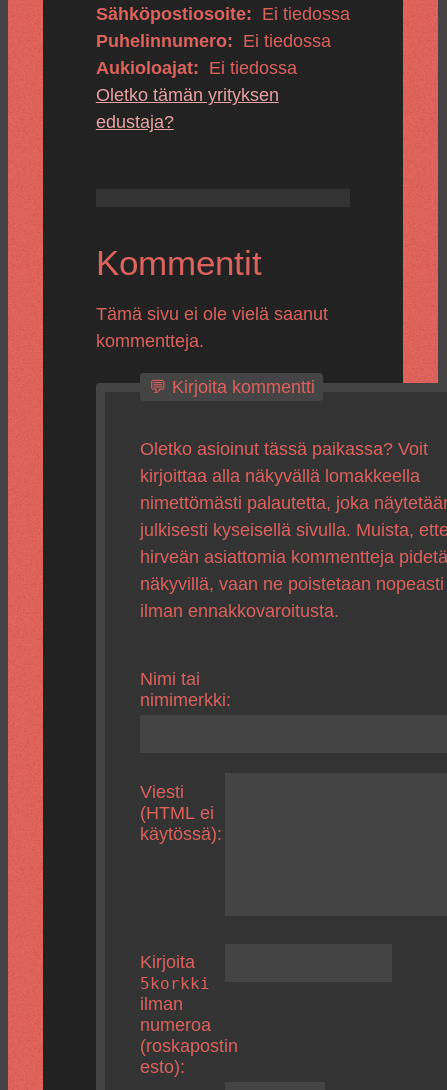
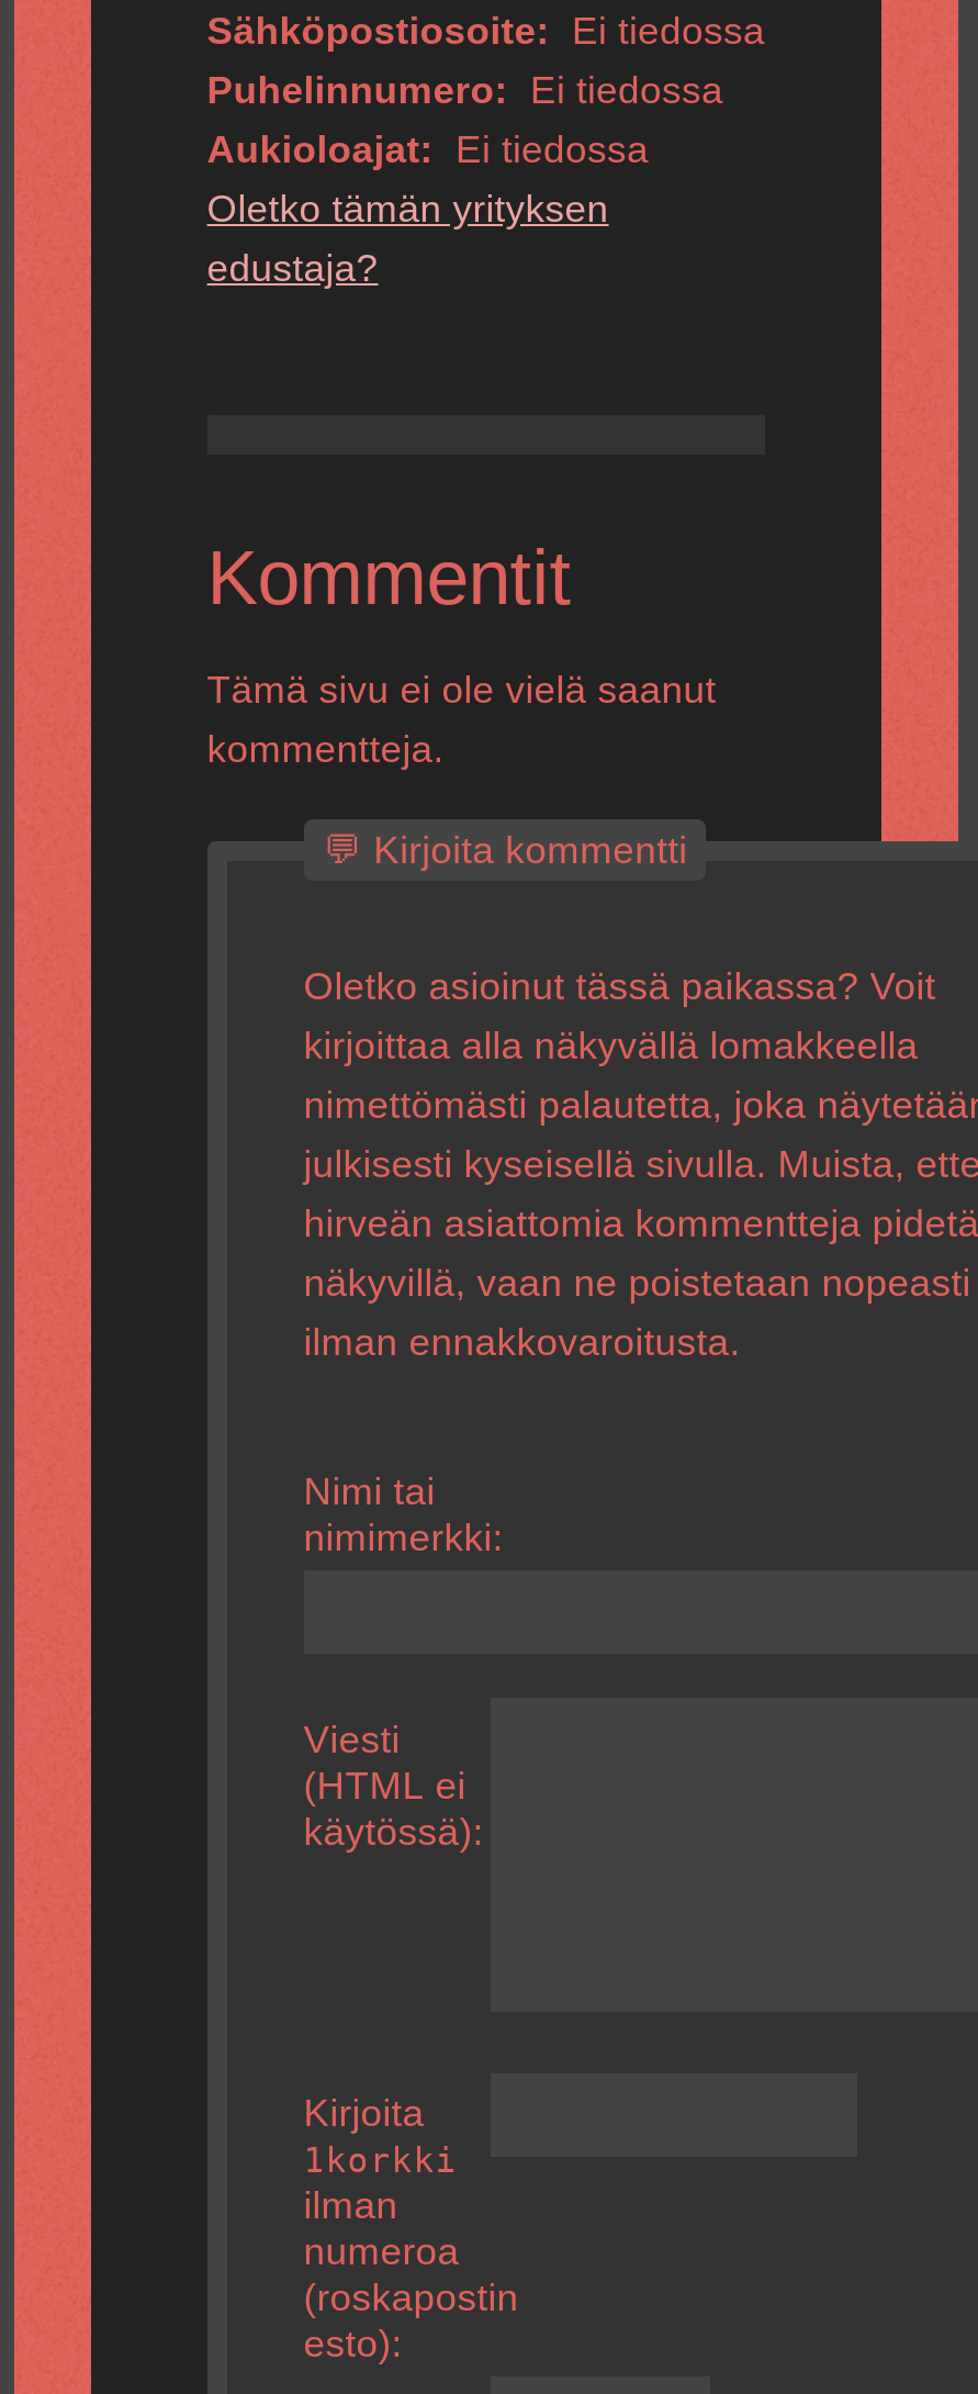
[140,974,210,993] 5korkki -> [304,2140,457,2182] 1korkki

